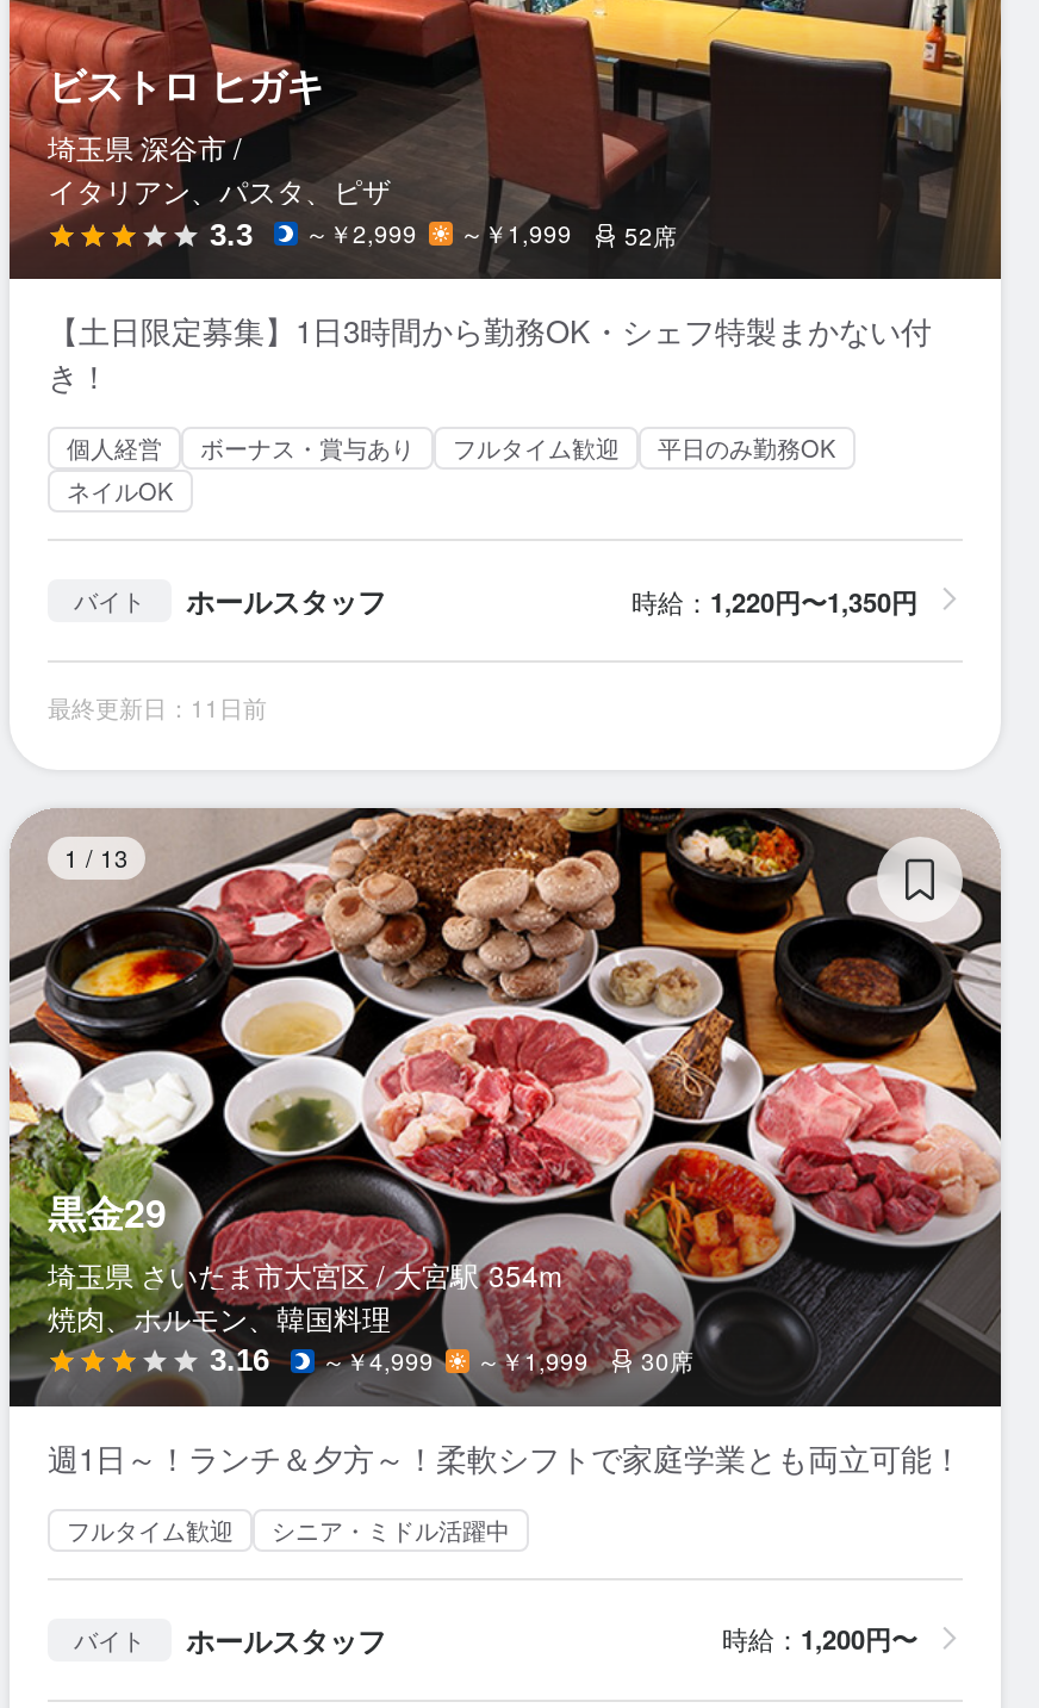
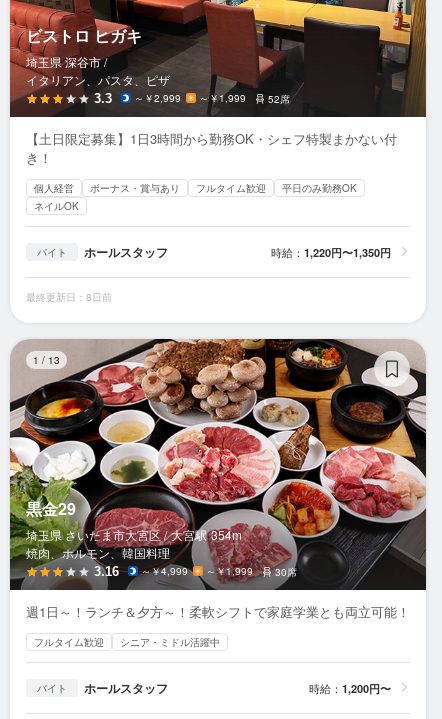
[48,692,267,725] 最終更新日：11日前 -> [26,290,112,304] 最終更新日：8日前

